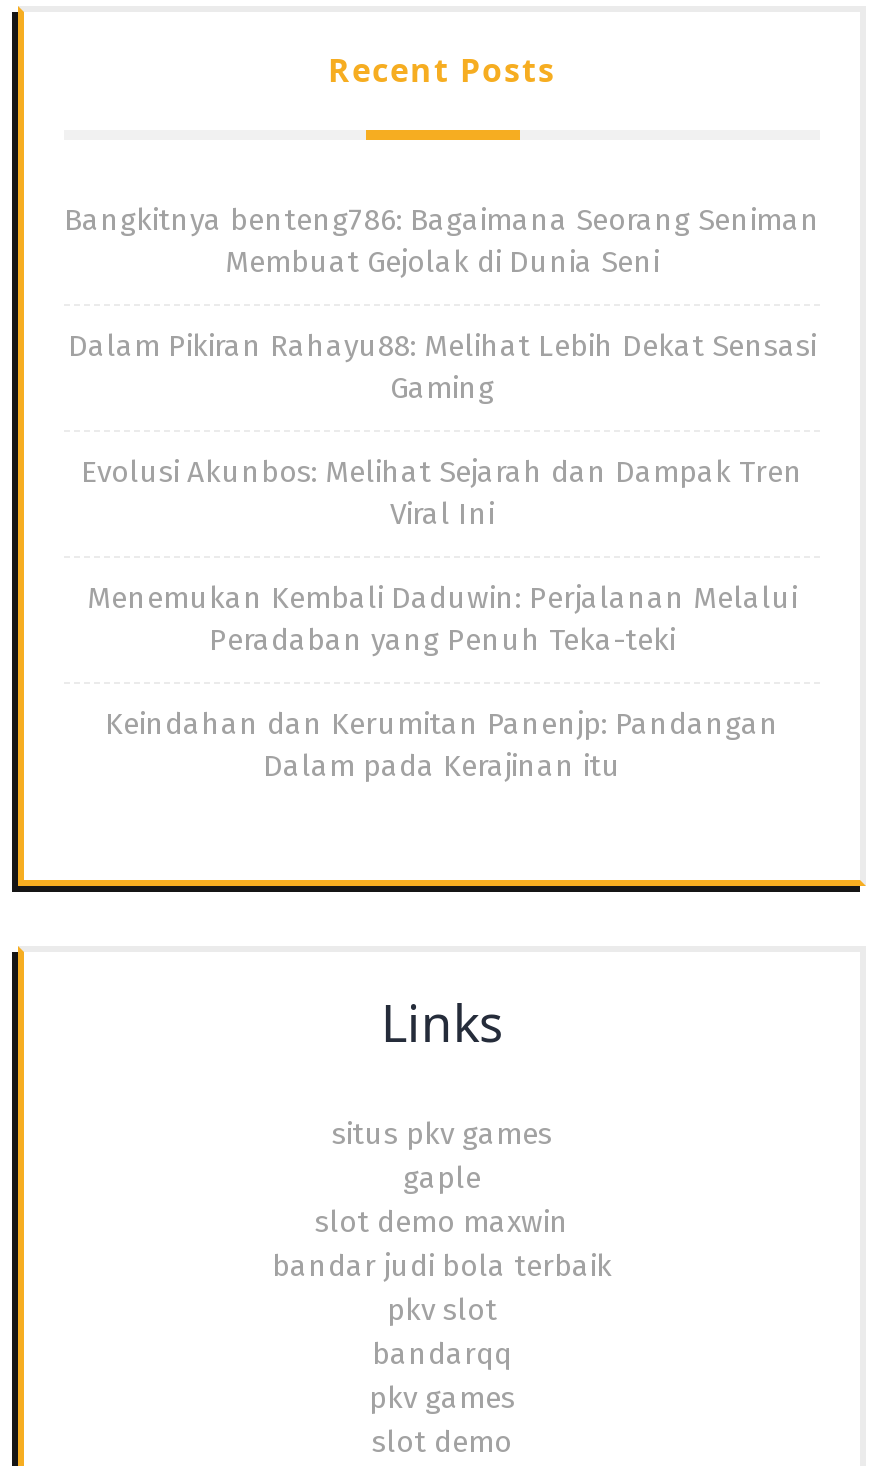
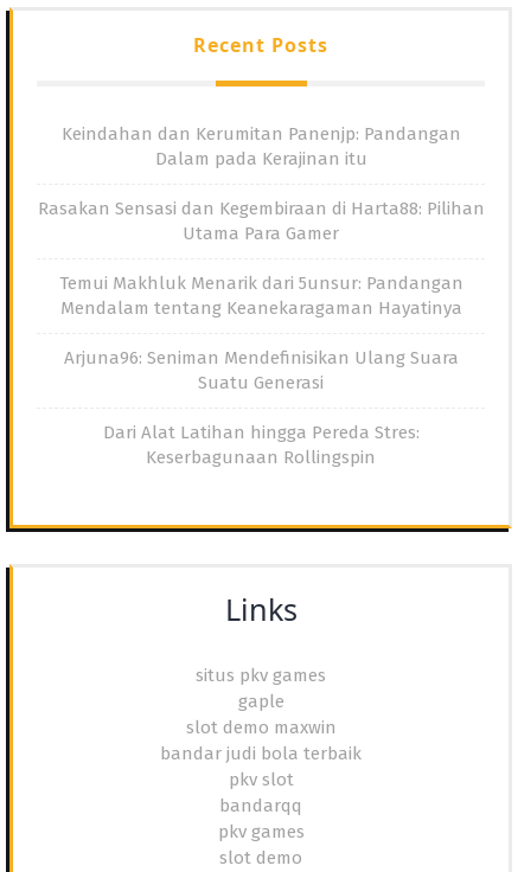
[64,201,820,657] Bangkitnya benteng786: Bagaimana Seorang Seniman | Membuat Gejolak di Dunia Seni | Dalam Pikiran Rahayu88: Melihat Lebih Dekat Sensasi | Gaming | Evolusi Akunbos: Melihat Sejarah dan Dampak Tren | Viral Ini | Menemukan Kembali Daduwin: Perjalanan Melalui | Peradaban yang Penuh Teka-teki -> none
moved [105,705,779,783] -> [61,123,461,169]: Keindahan dan Kerumitan Panenjp: Pandangan | Dalam pada Kerajinan itu
none -> [37,198,484,468] Rasakan Sensasi dan Kegembiraan di Harta88: Pilihan | Utama Para Gamer | Temui Makhluk Menarik dari 5unsur: Pandangan | Mendalam tentang Keanekaragaman Hayatinya | Arjuna96: Seniman Mendefinisikan Ulang Suara | Suatu Generasi | Dari Alat Latihan hingga Pereda Stres: | Keserbagunaan Rollingspin

